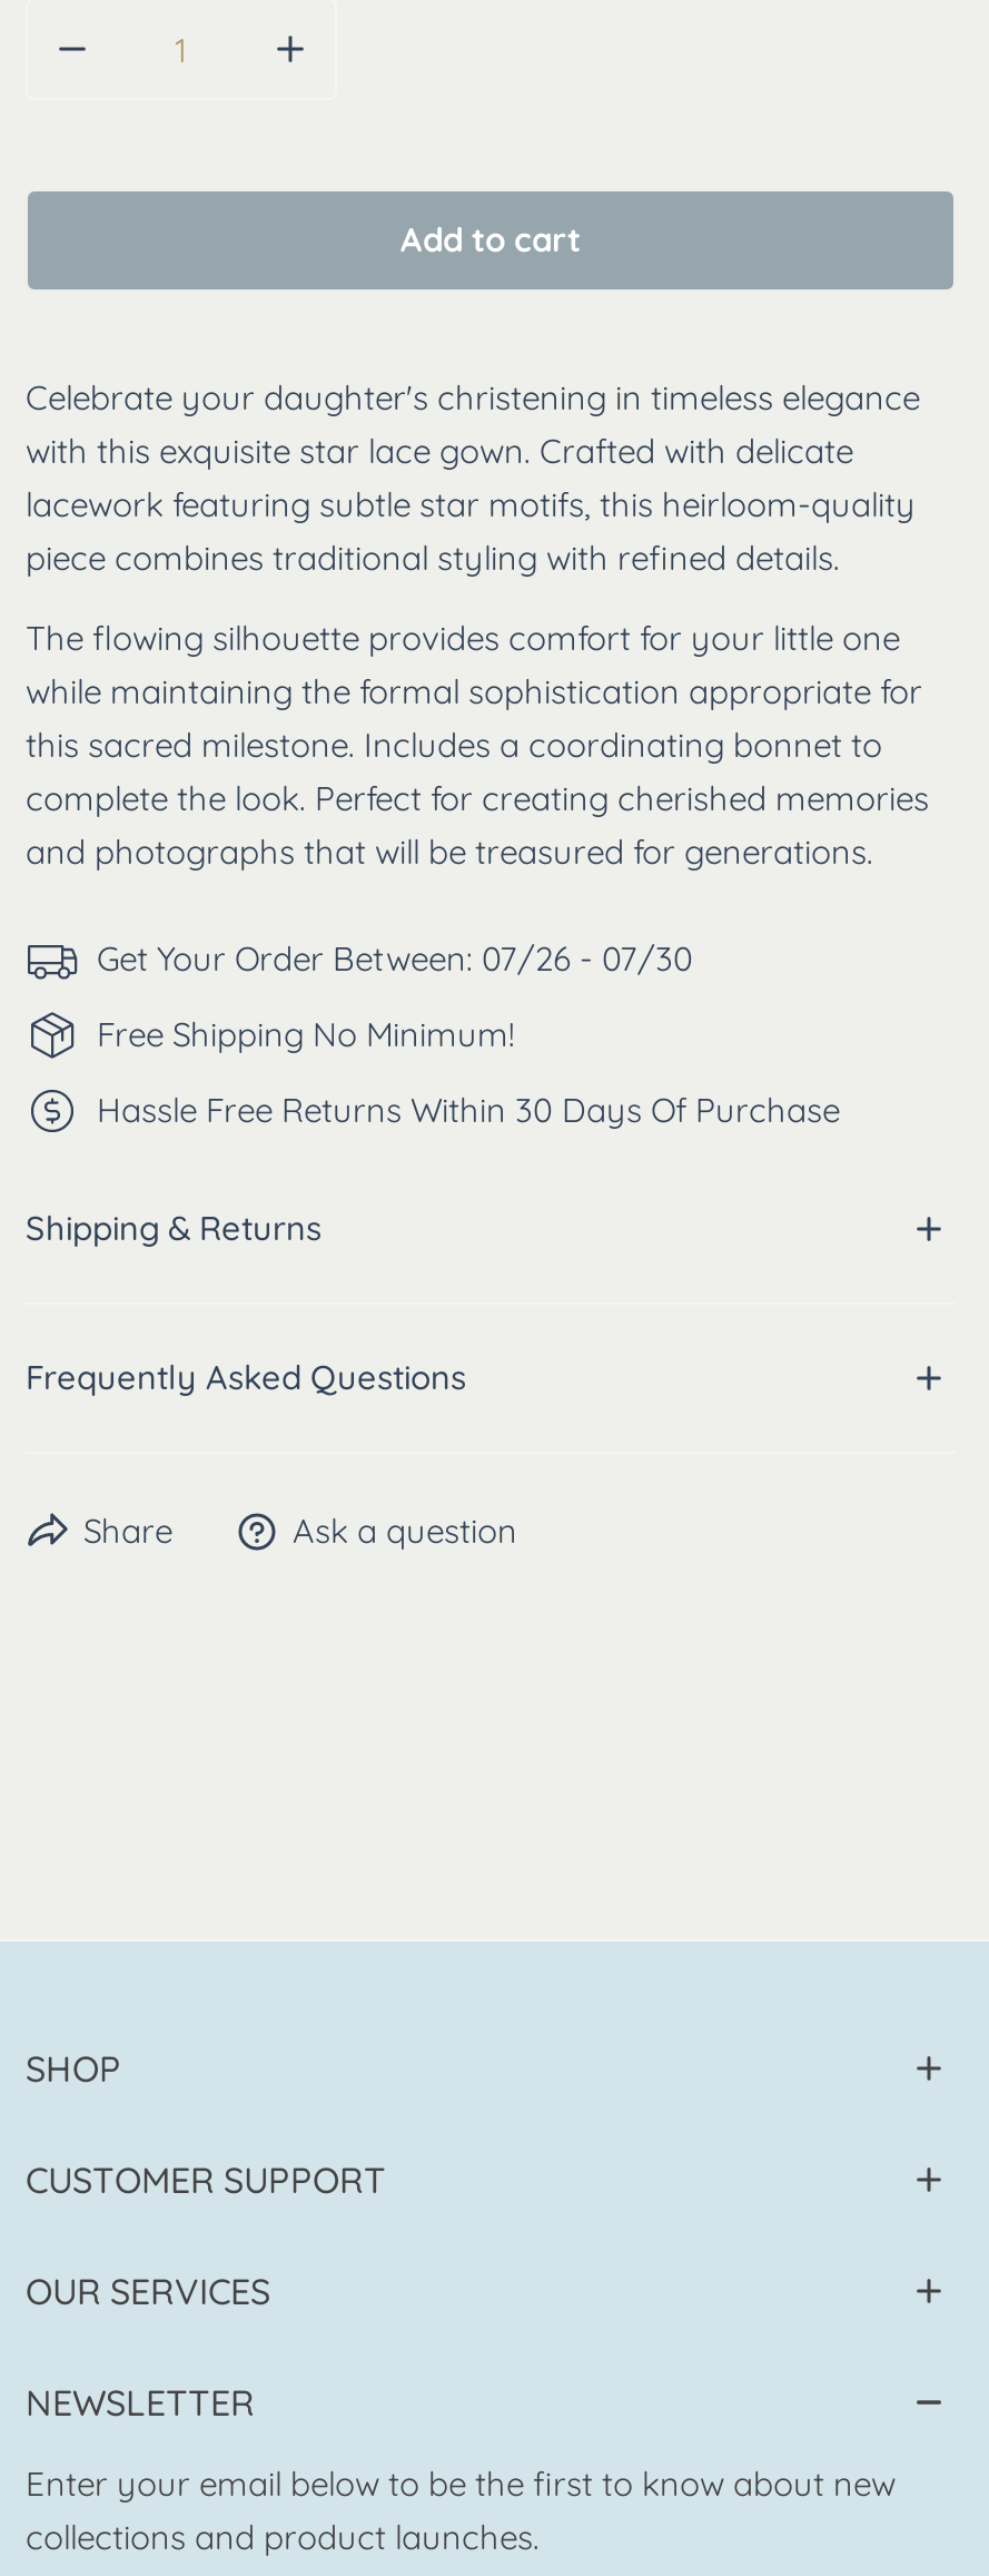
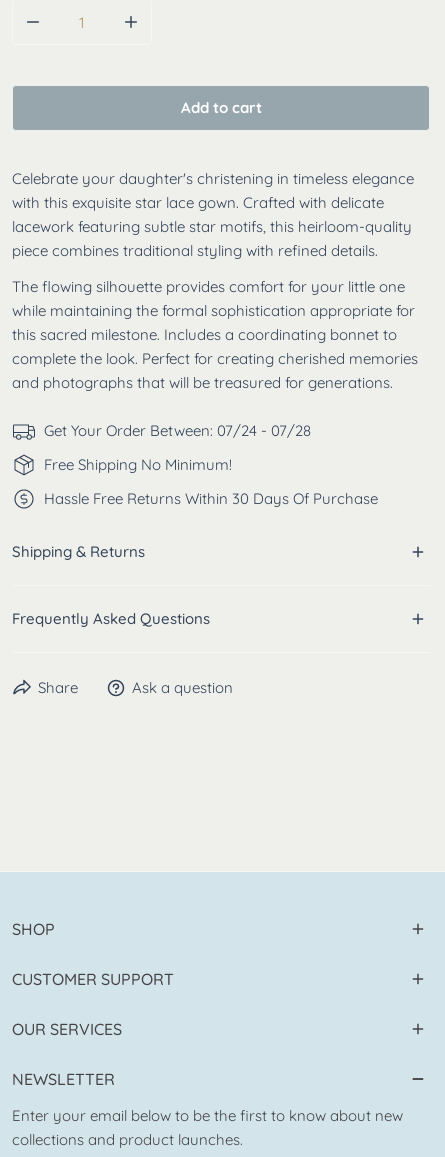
[97,938,693,980] Get Your Order Between: 07/26 - 07/30 -> [44,421,311,440] Get Your Order Between: 07/24 - 07/28

